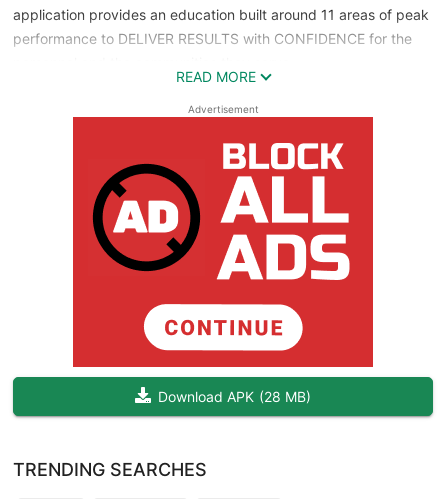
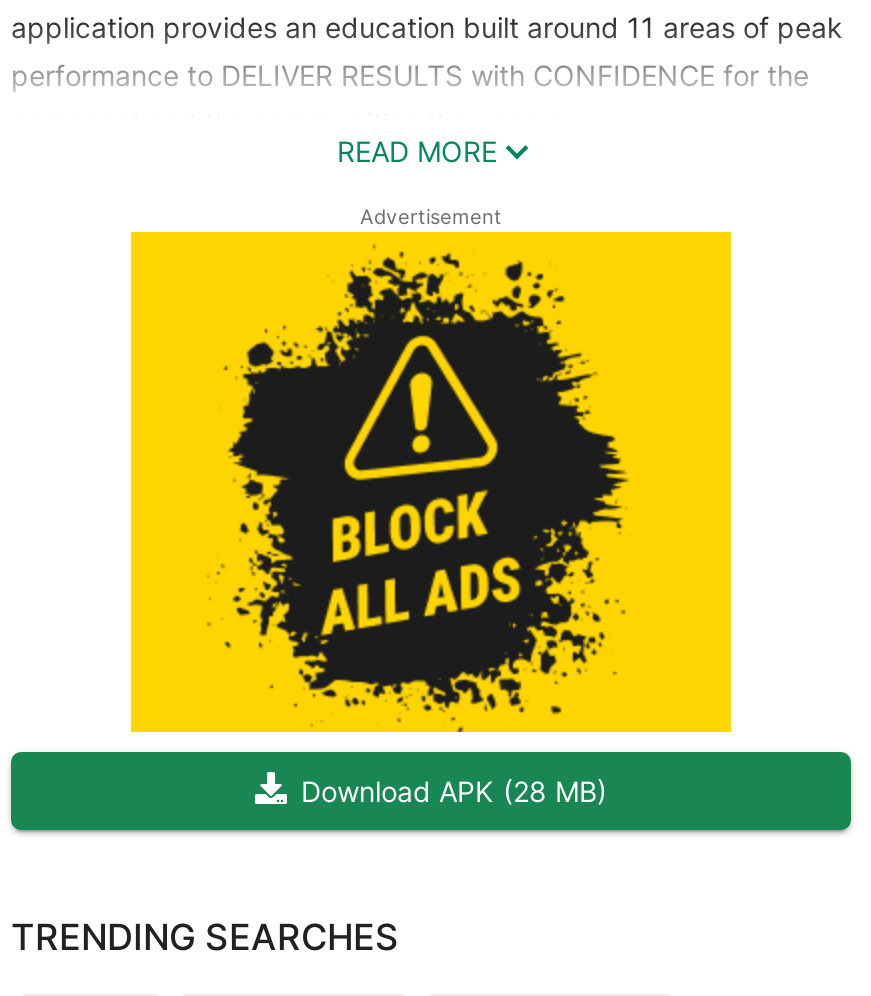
[72,116,374,368] [image] -> [129,230,733,734] [image]

